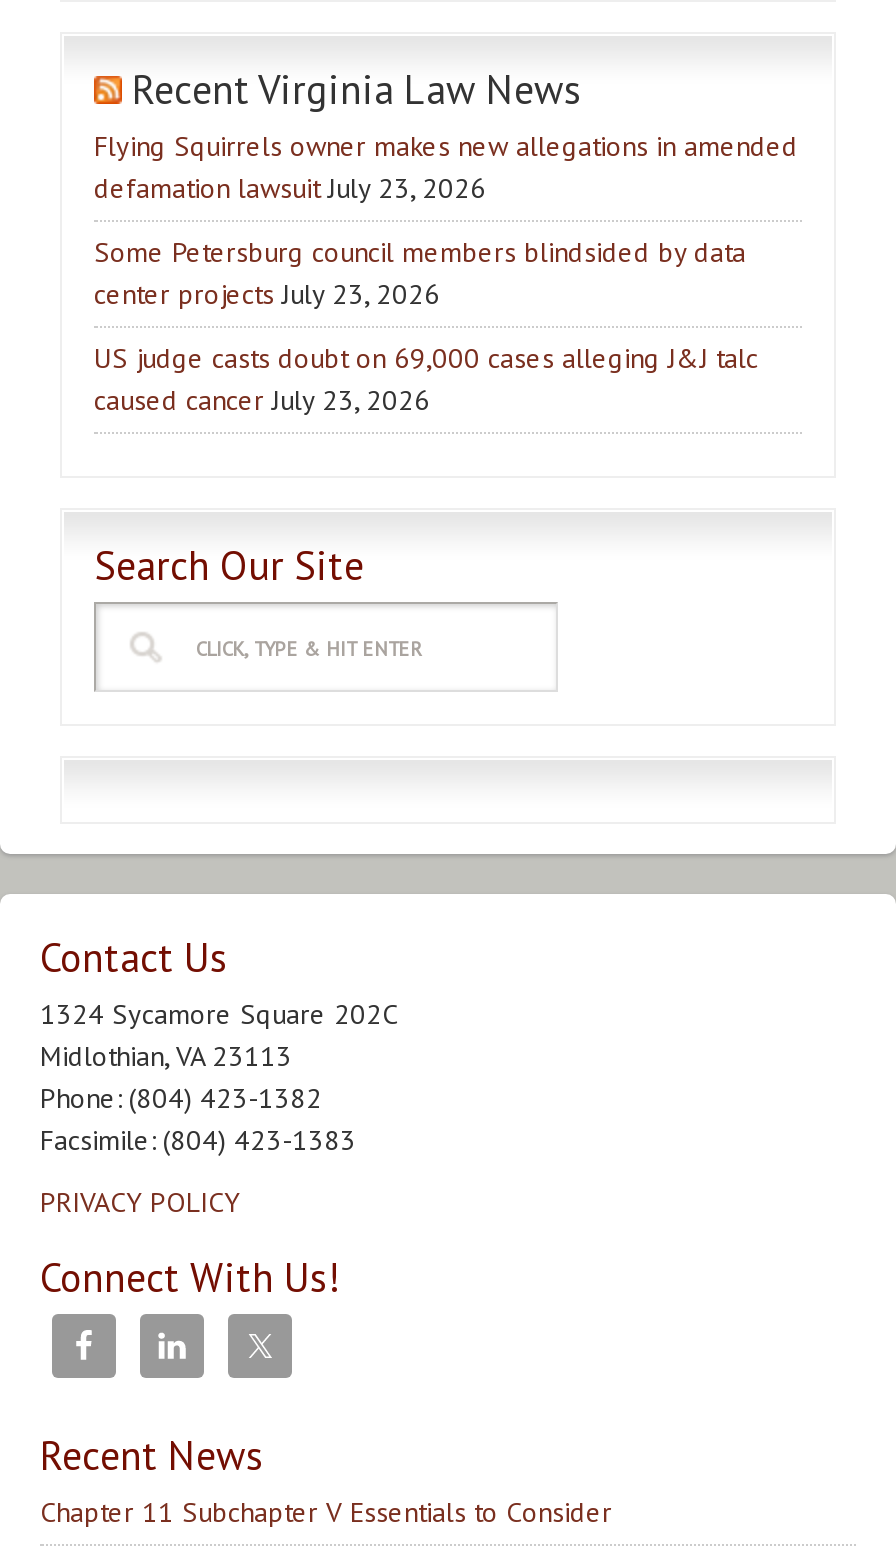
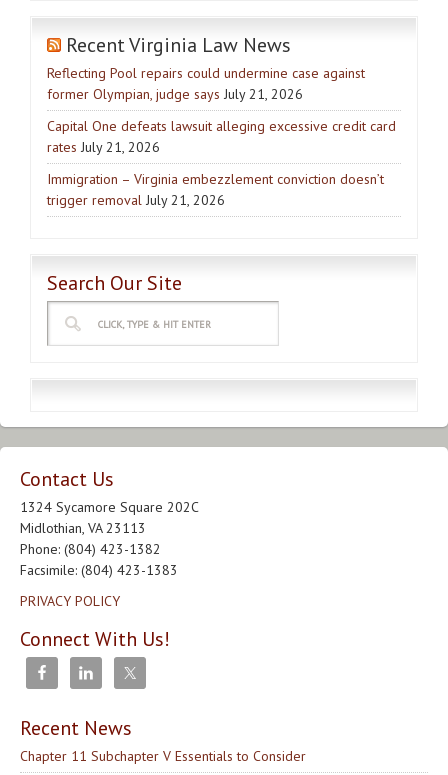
[94,129,798,207] Flying Squirrels owner makes new allegations in amended | defamation lawsuit July 23, 2026 -> [47,64,365,103] Reflecting Pool repairs could undermine case against | former Olympian, judge says July 21, 2026
[94,235,746,313] Some Petersburg council members blindsided by data | center projects July 23, 2026 -> [47,117,396,156] Capital One defeats lawsuit alleging excessive credit card | rates July 21, 2026
[94,341,758,419] US judge casts doubt on 69,000 cases alleging J&J talc | caused cancer July 23, 2026 -> [47,170,384,209] Immigration – Virginia embezzlement conviction doesn’t | trigger removal July 21, 2026

